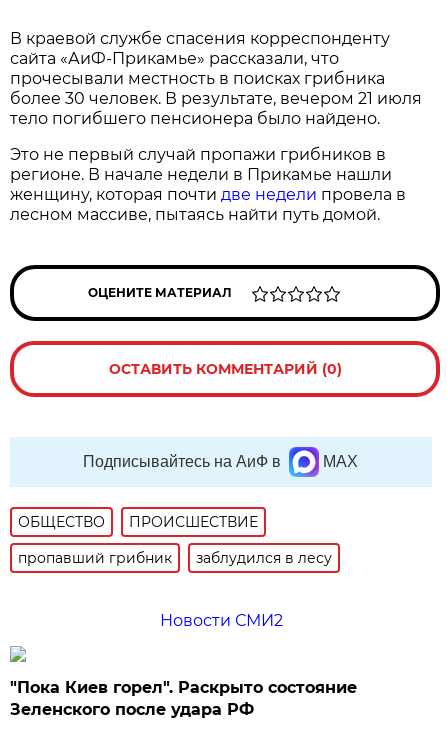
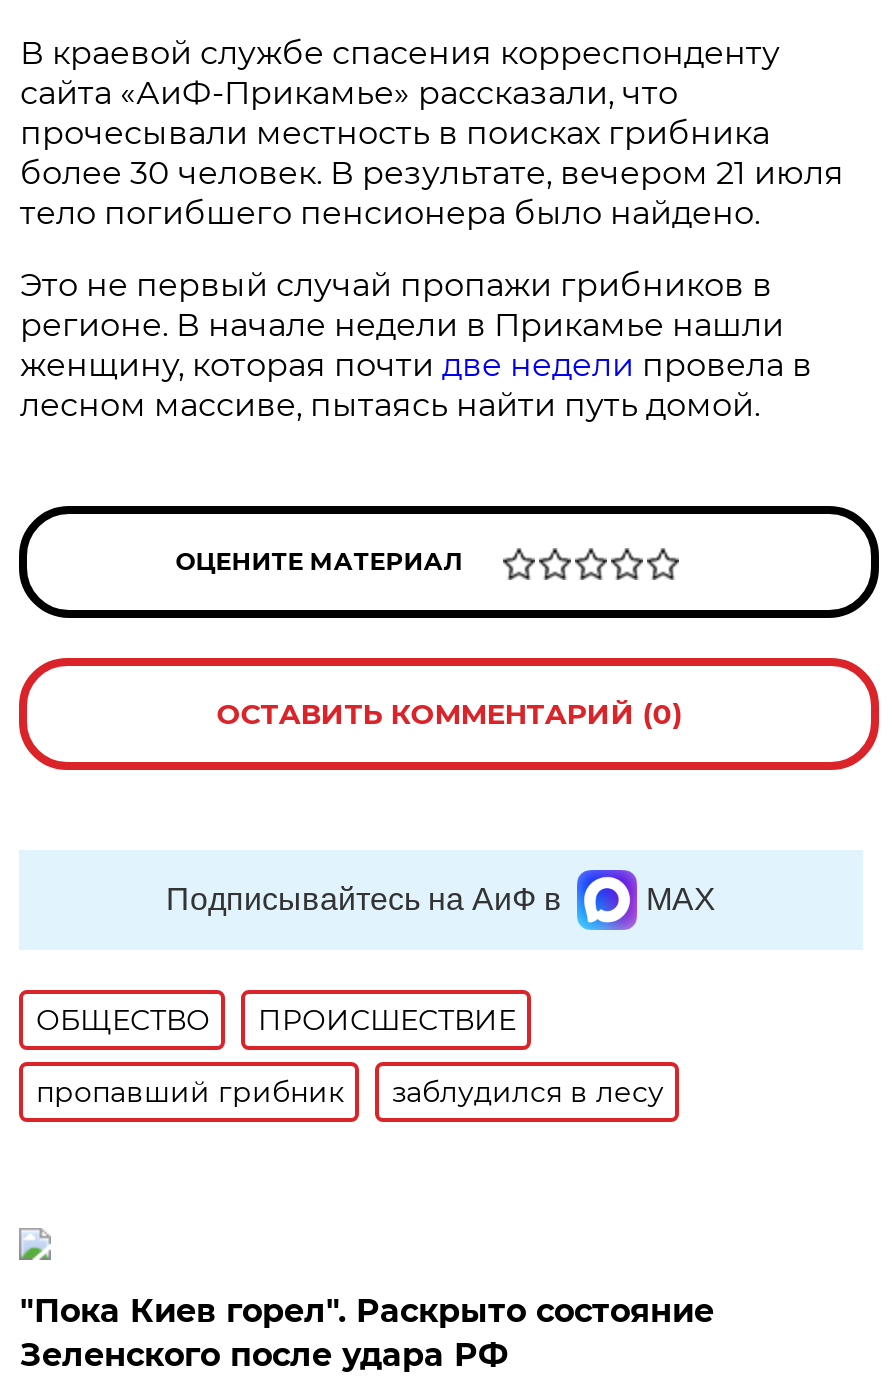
[160,611,283,630] Новости СМИ2 -> none

